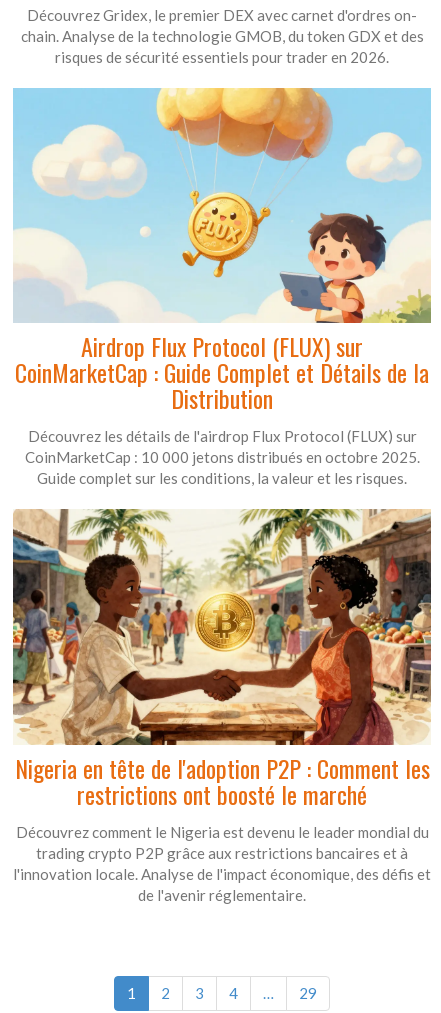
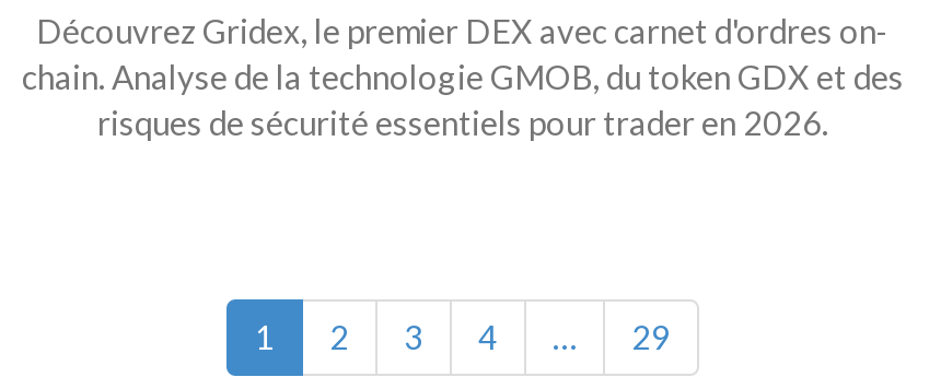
[12,87,432,487] [image] | Airdrop Flux Protocol (FLUX) sur | CoinMarketCap : Guide Complet et Détails de la | Distribution | Découvrez les détails de l'airdrop Flux Protocol (FLUX) sur | CoinMarketCap : 10 000 jetons distribués en octobre 2025. | Guide complet sur les conditions, la valeur et les risques. -> none
[12,508,432,903] [image] | Nigeria en tête de l'adoption P2P : Comment les | restrictions ont boosté le marché | Découvrez comment le Nigeria est devenu le leader mondial du | trading crypto P2P grâce aux restrictions bancaires et à | l'innovation locale. Analyse de l'impact économique, des défis et | de l'avenir réglementaire. -> none

